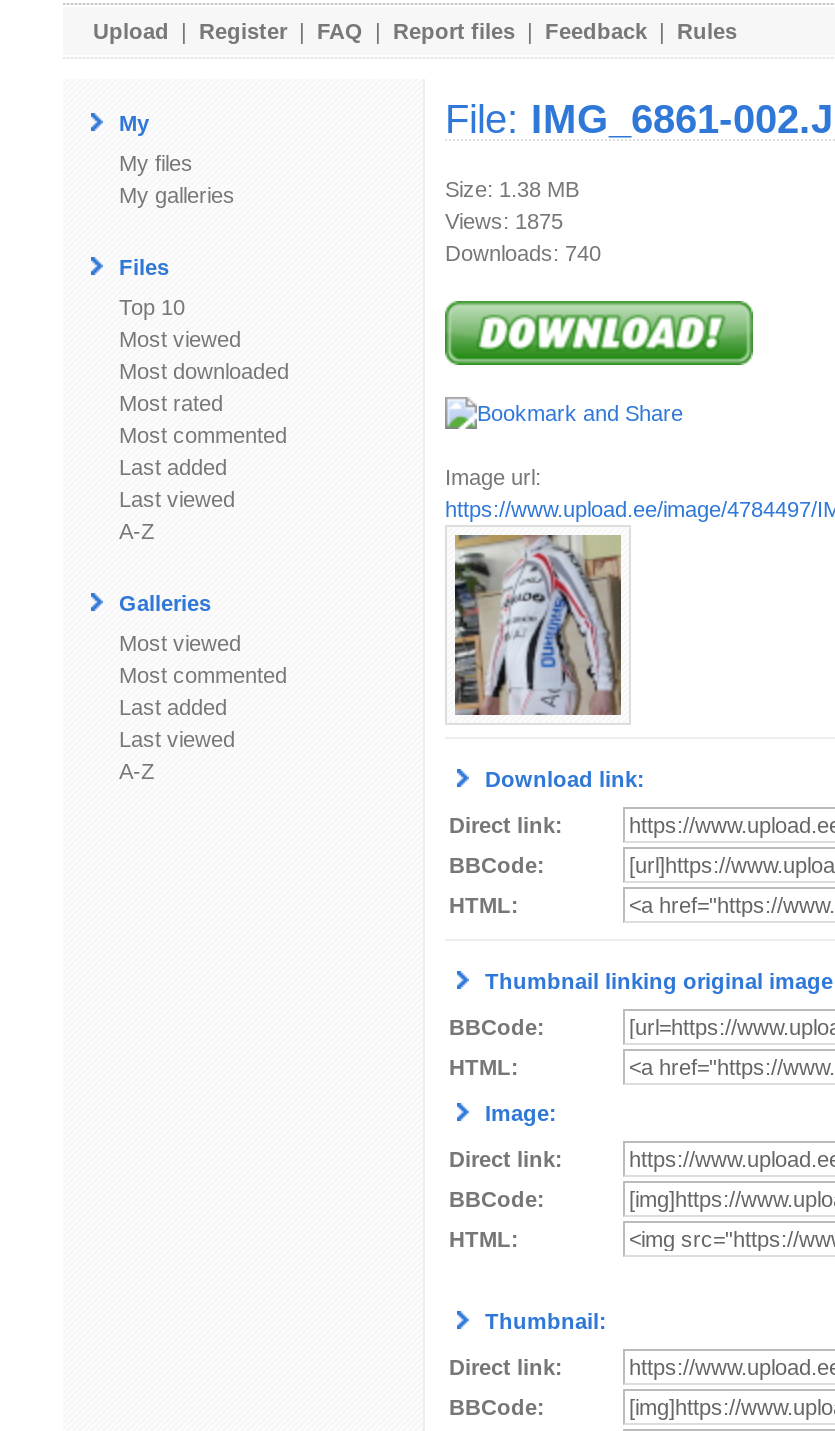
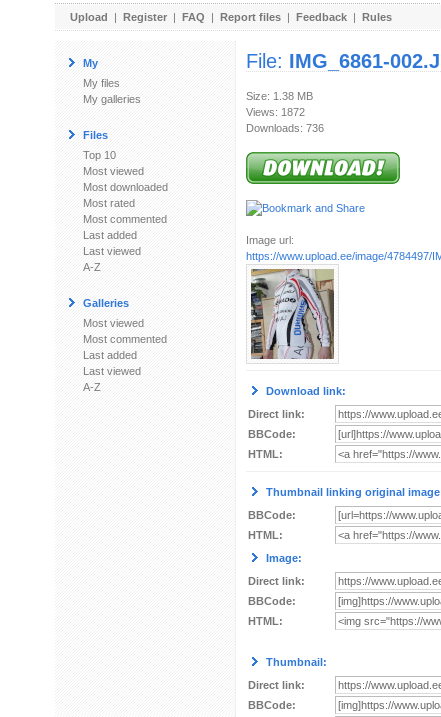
[445,209,563,233] Views: 1875 -> [246,106,305,118] Views: 1872
[445,241,601,265] Downloads: 740 -> [246,122,324,134] Downloads: 736

